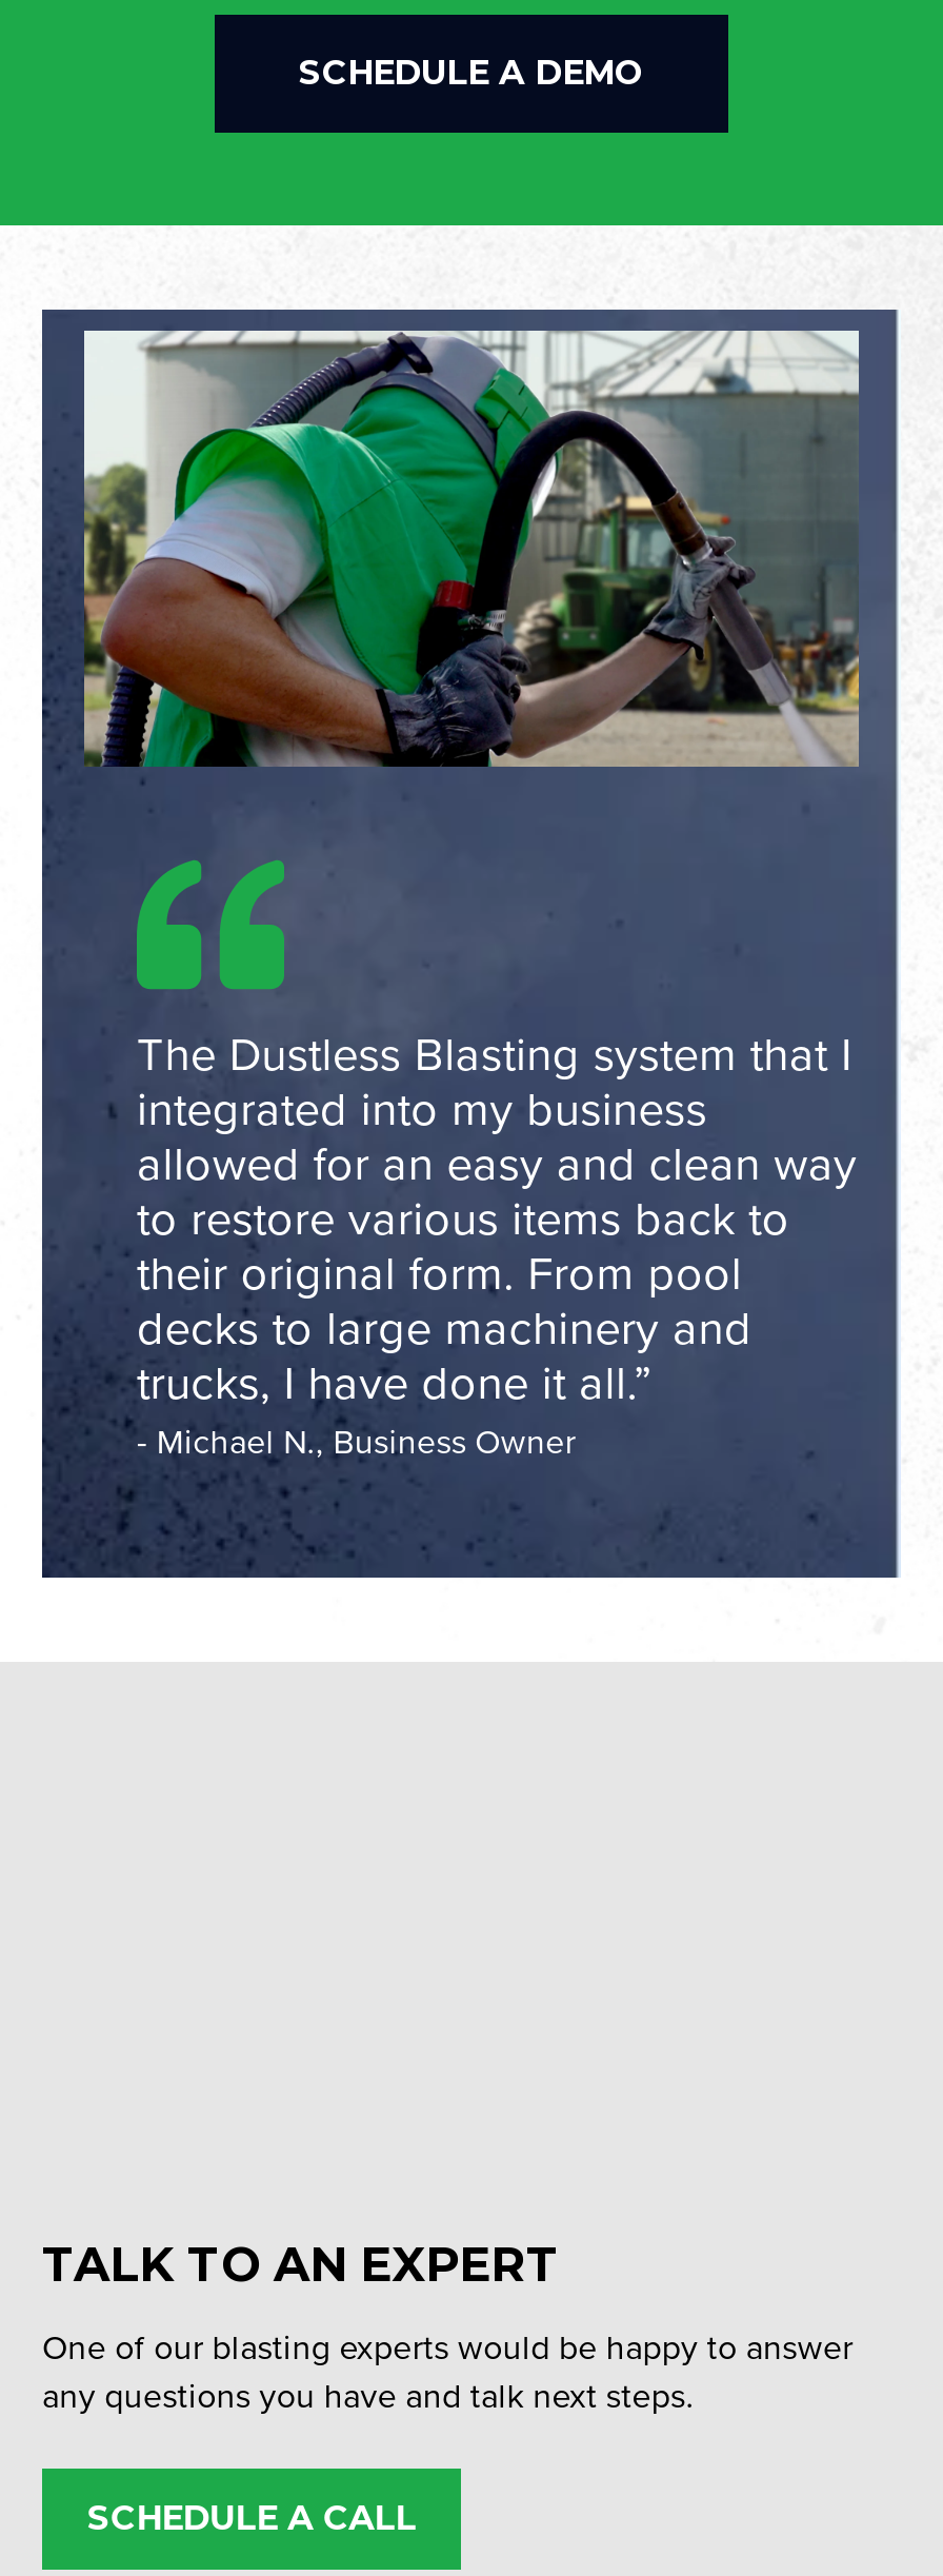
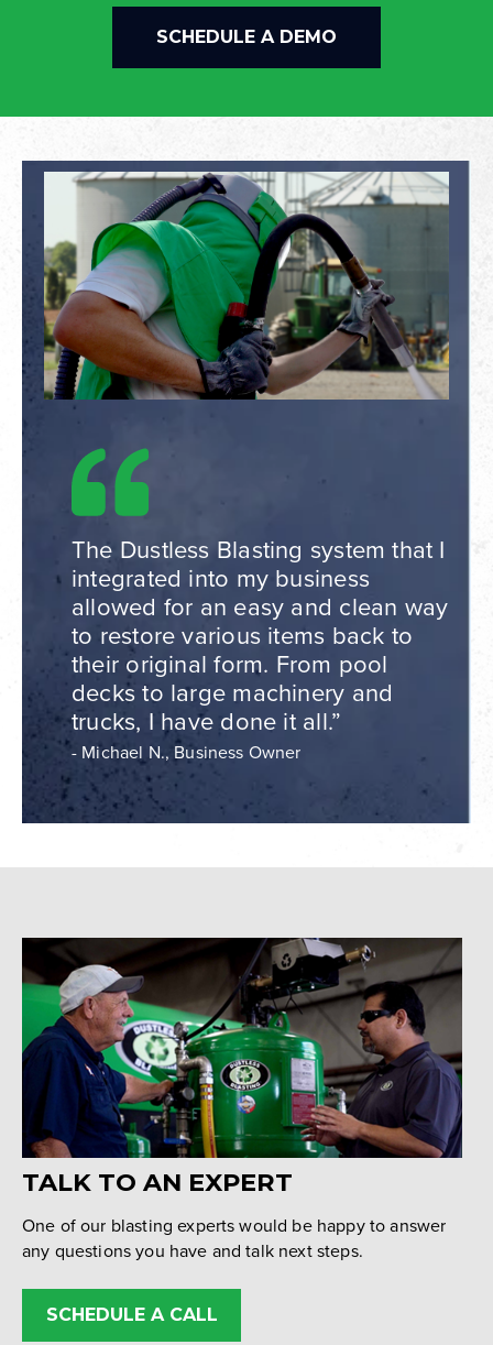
none -> [21,937,463,1159] [image]

